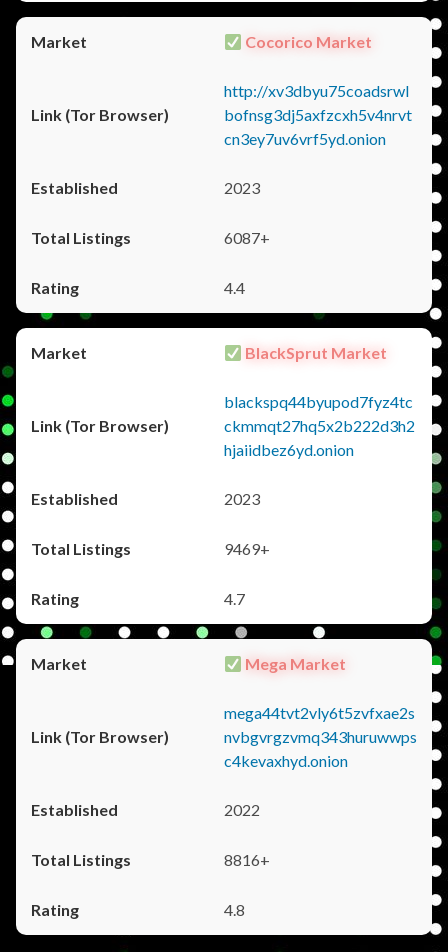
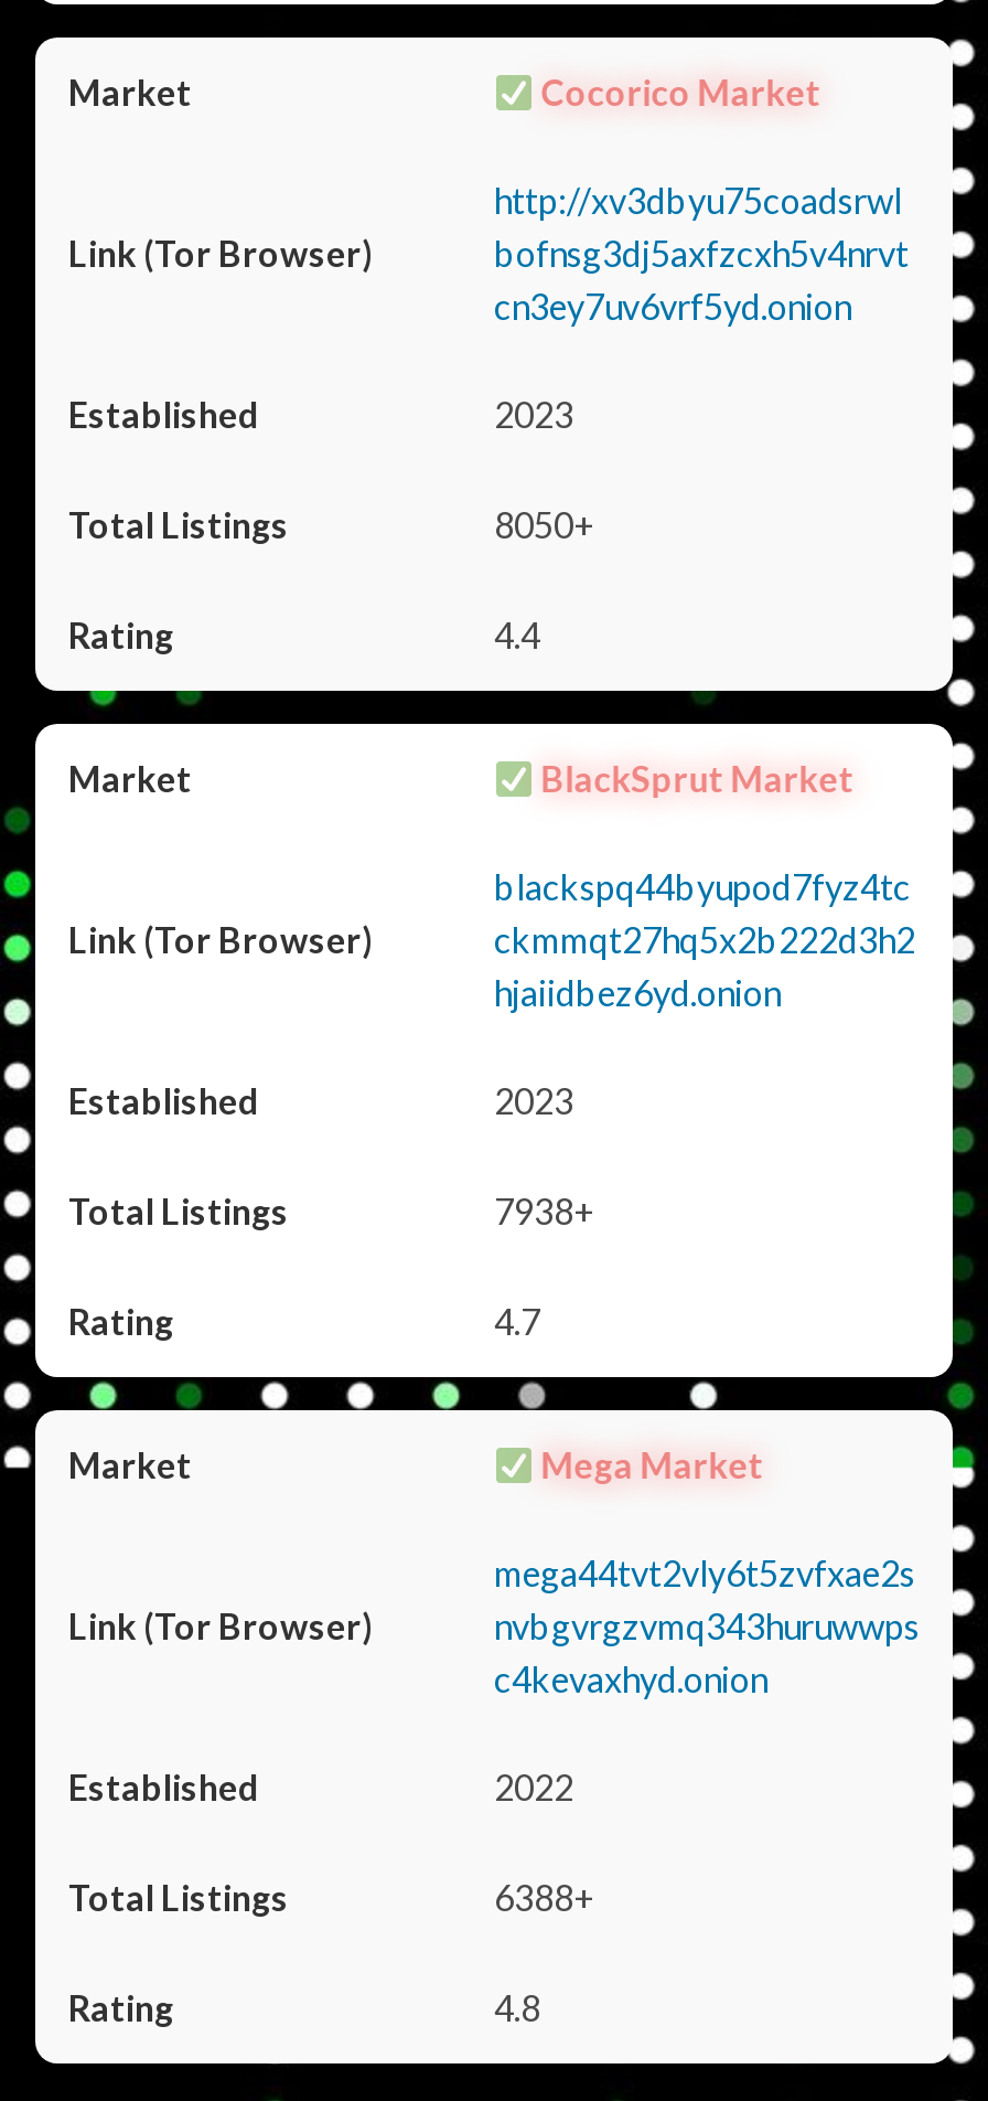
[224,228,270,247] 6087+ -> [494,503,595,545] 8050+
[224,539,270,558] 9469+ -> [494,1190,595,1231] 7938+
[224,850,270,869] 8816+ -> [494,1876,595,1918] 6388+

